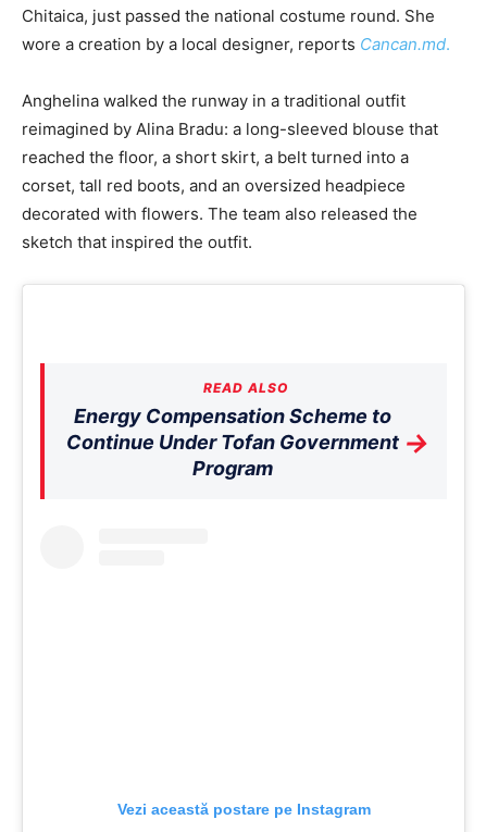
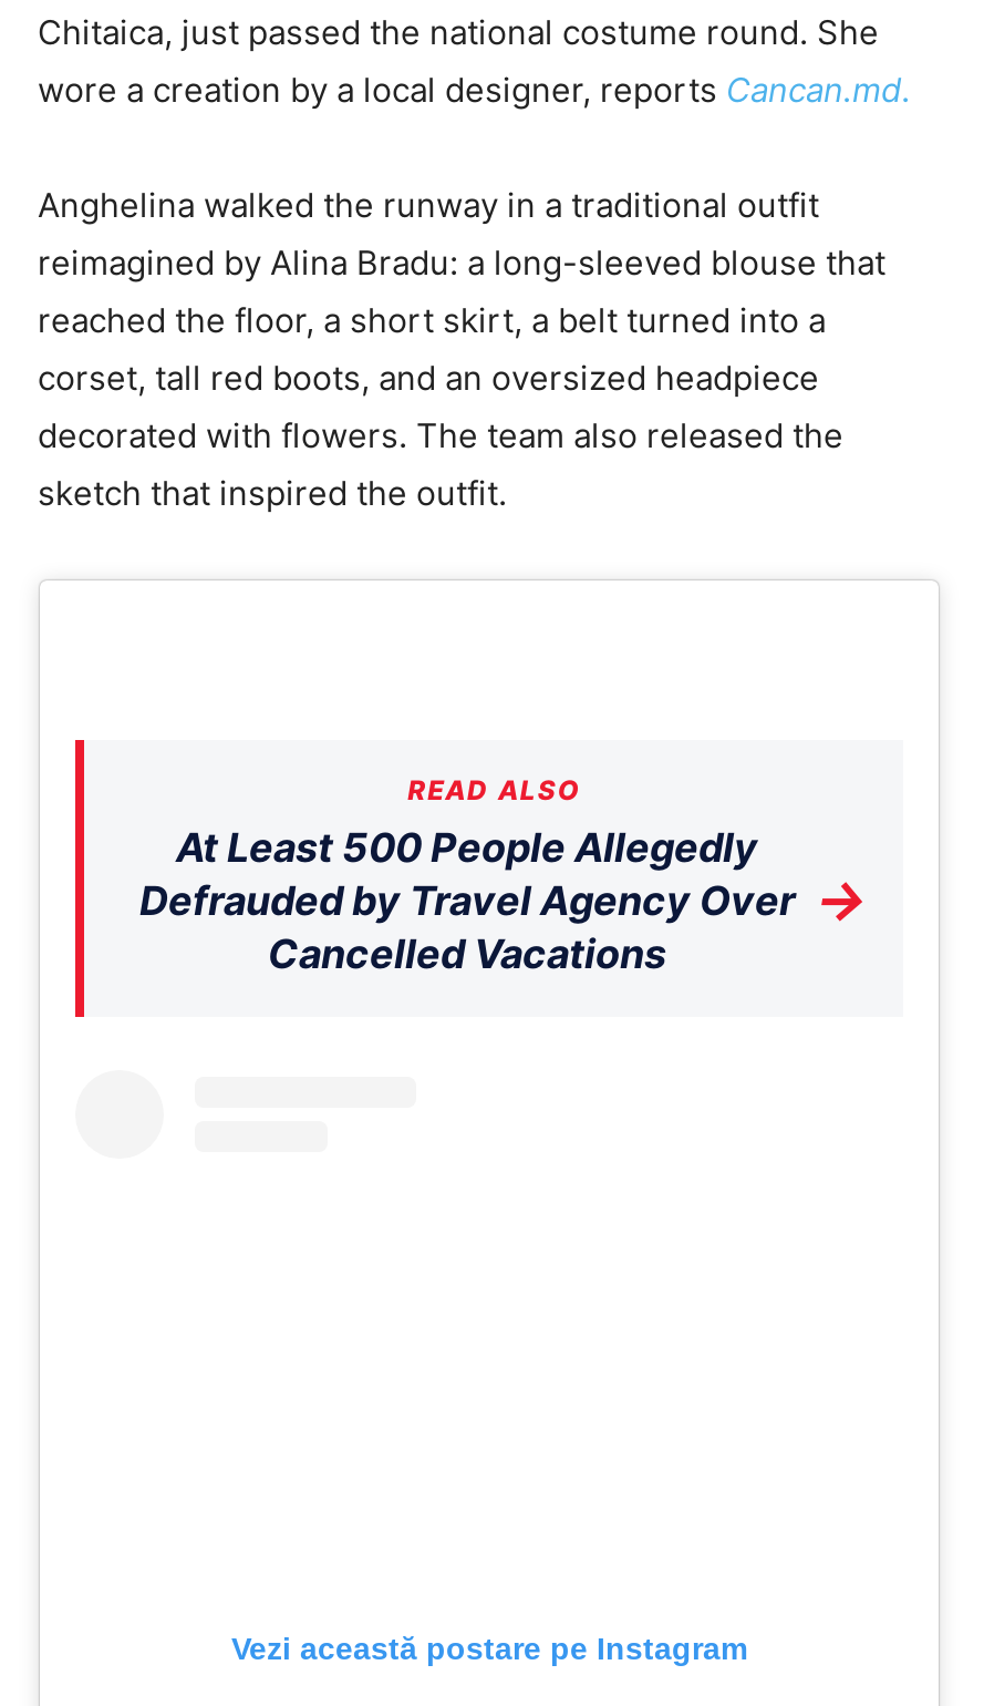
[66,405,399,480] Energy Compensation Scheme to | Continue Under Tofan Government | Program -> [139,824,795,977] At Least 500 People Allegedly | Defrauded by Travel Agency Over | Cancelled Vacations

